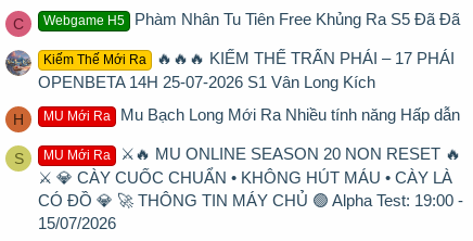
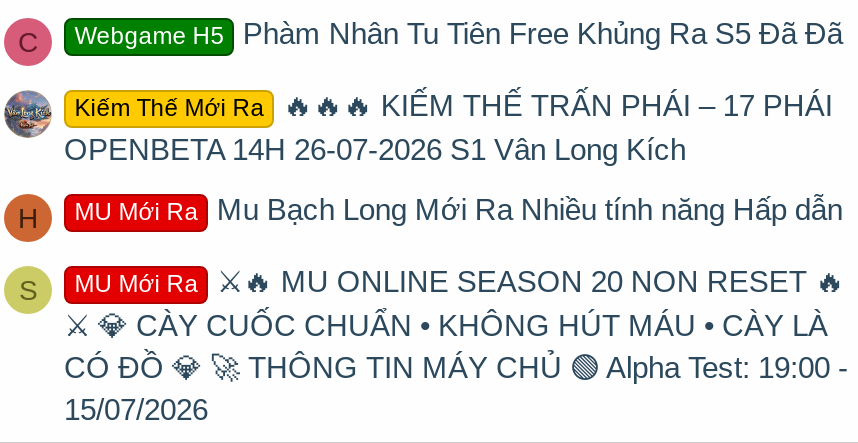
[38,73,375,91] OPENBETA 14H 25-07-2026 S1 Vân Long Kích -> [64,133,686,167] OPENBETA 14H 26-07-2026 S1 Vân Long Kích

